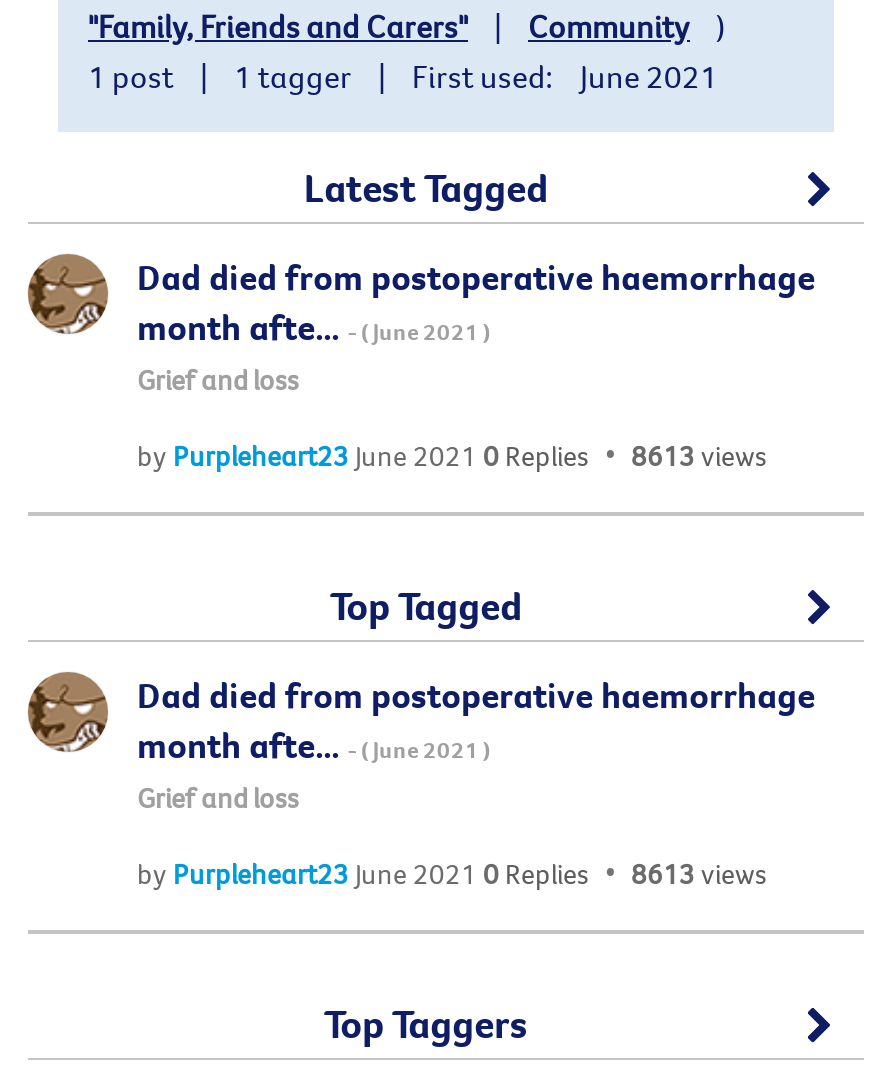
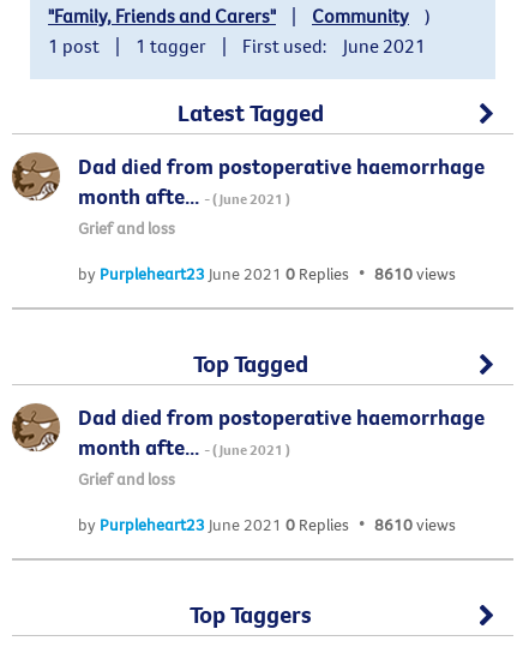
[137,437,767,473] by Purpleheart23 June 2021 0 Replies 8613 views -> [77,262,455,284] by Purpleheart23 June 2021 0 Replies 8610 views
[137,855,767,891] by Purpleheart23 June 2021 0 Replies 8613 views -> [77,513,455,535] by Purpleheart23 June 2021 0 Replies 8610 views

